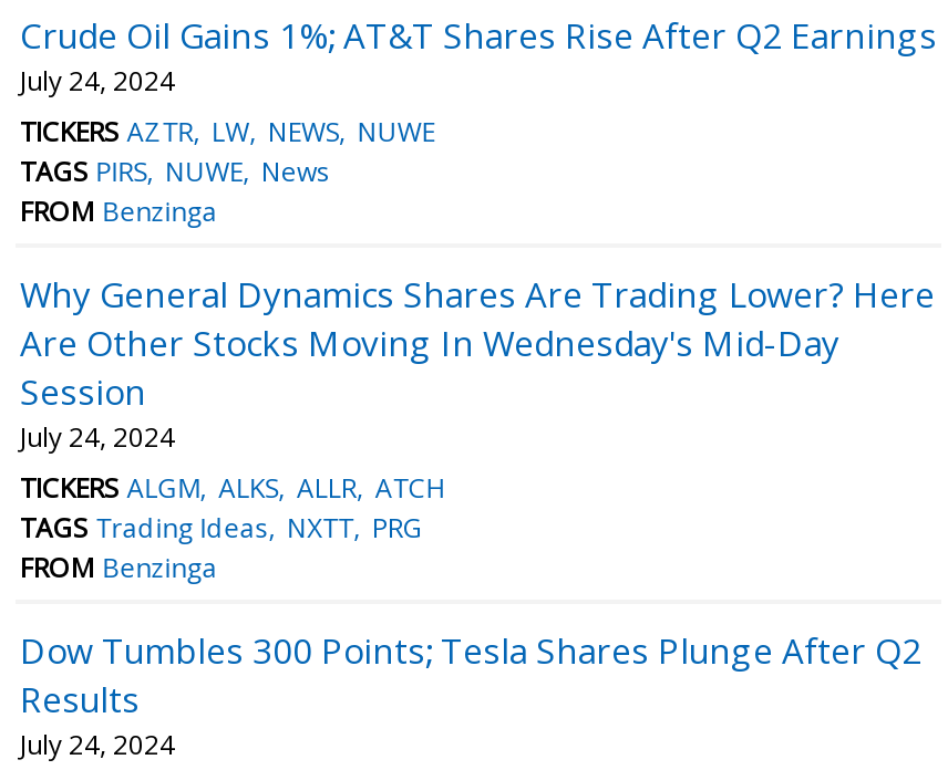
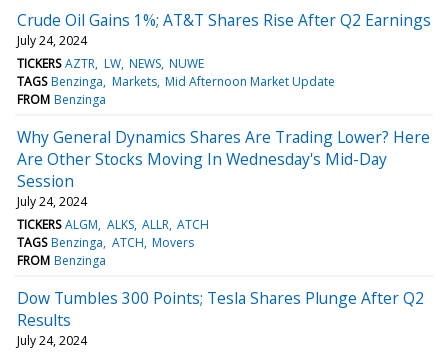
[20,152,330,190] TAGS PIRS NUWE News -> [17,73,335,90] TAGS Benzinga Markets Mid Afternoon Market Update
[20,508,423,546] TAGS Trading Ideas NXTT PRG -> [17,234,194,251] TAGS Benzinga ATCH Movers

